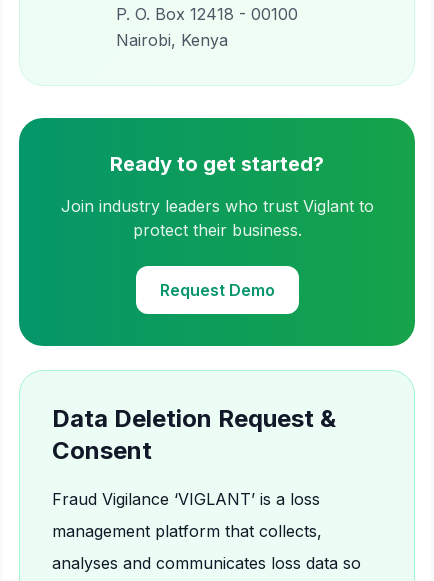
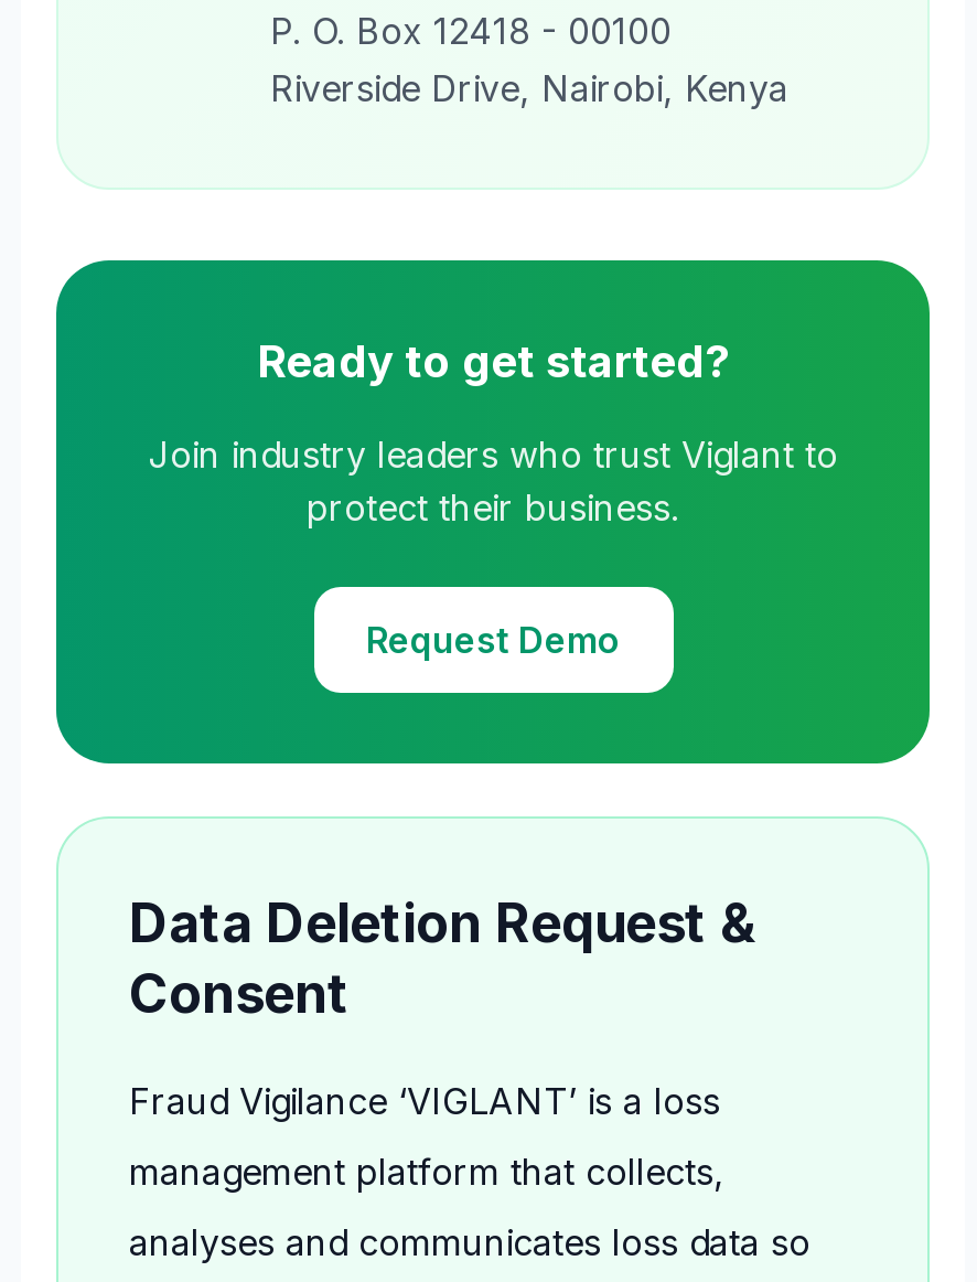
[116,30,228,50] Nairobi, Kenya -> [270,66,788,110] Riverside Drive, Nairobi, Kenya

